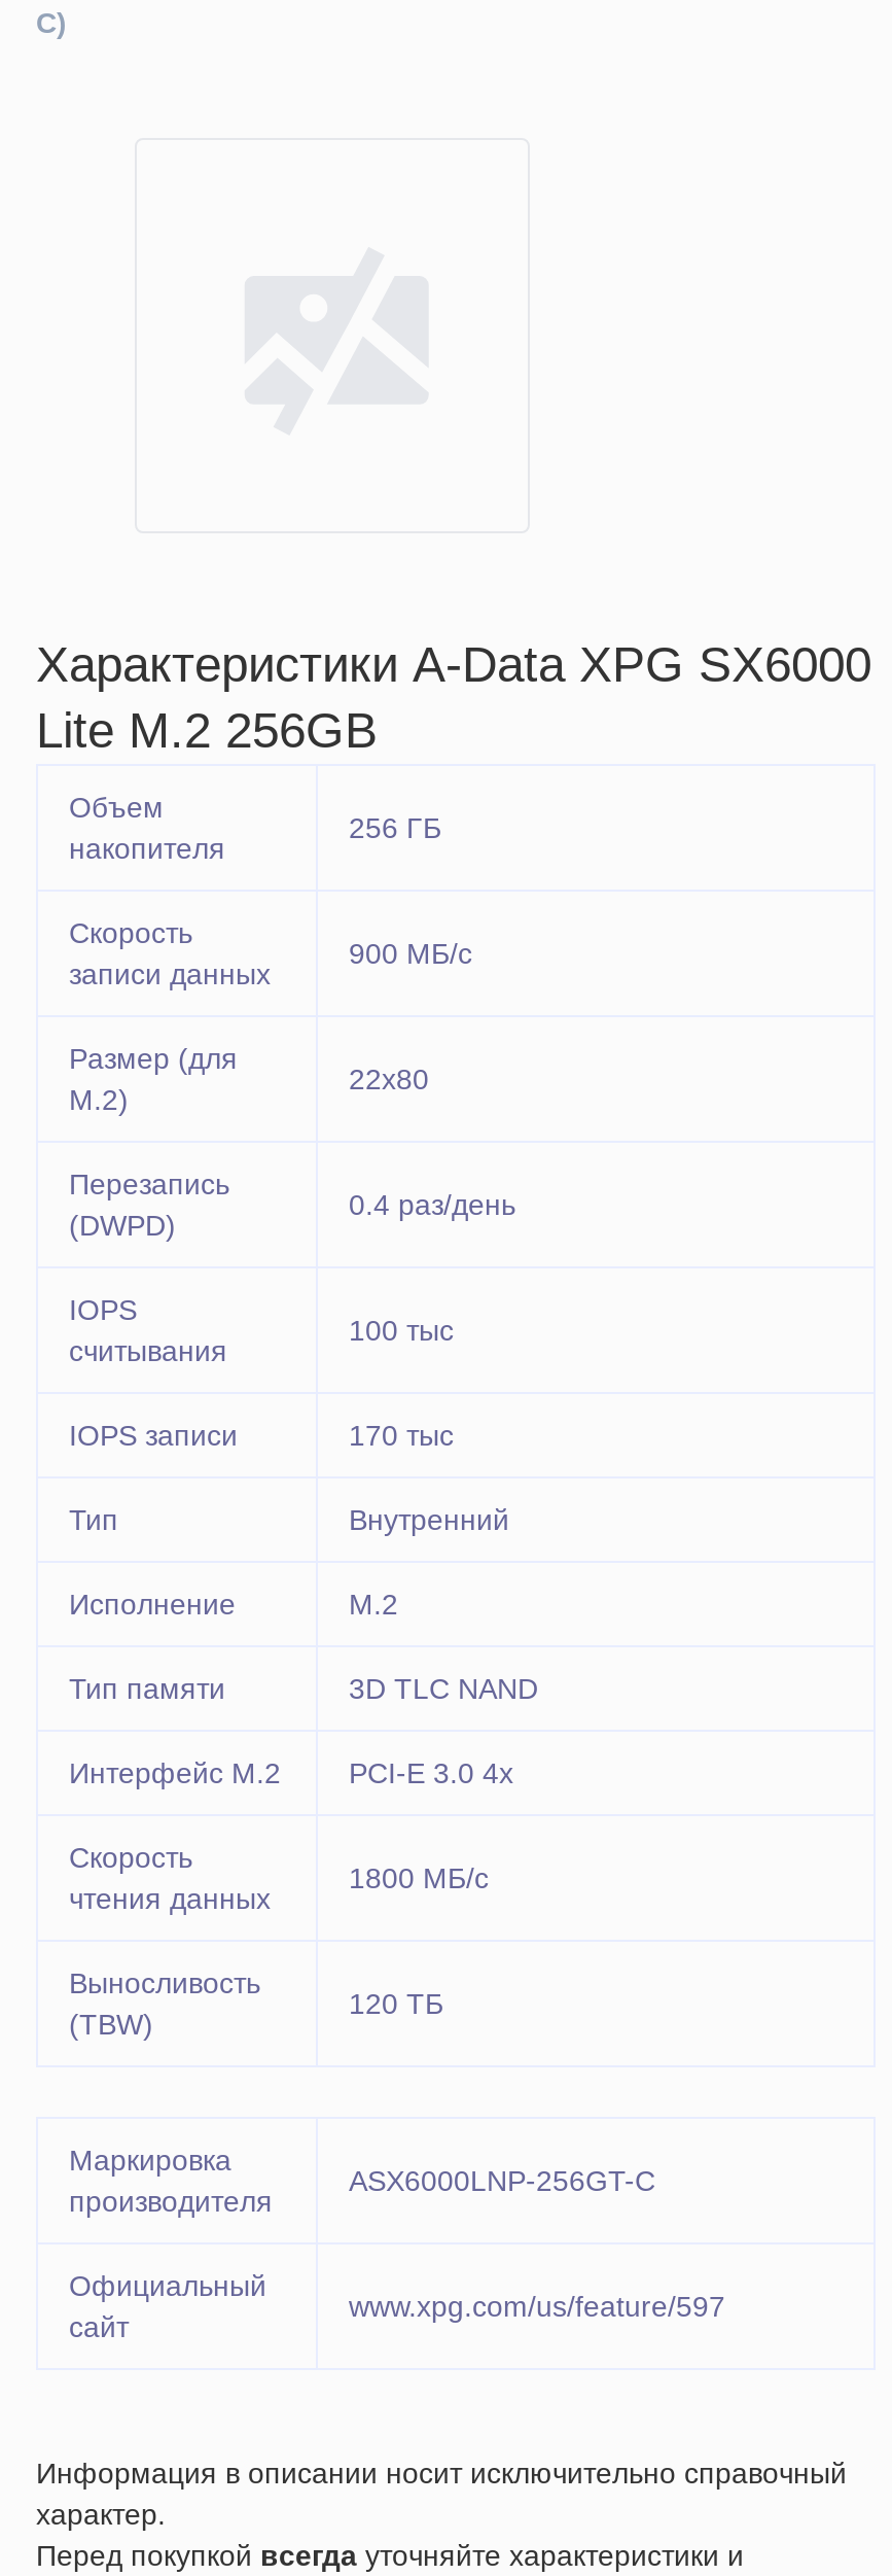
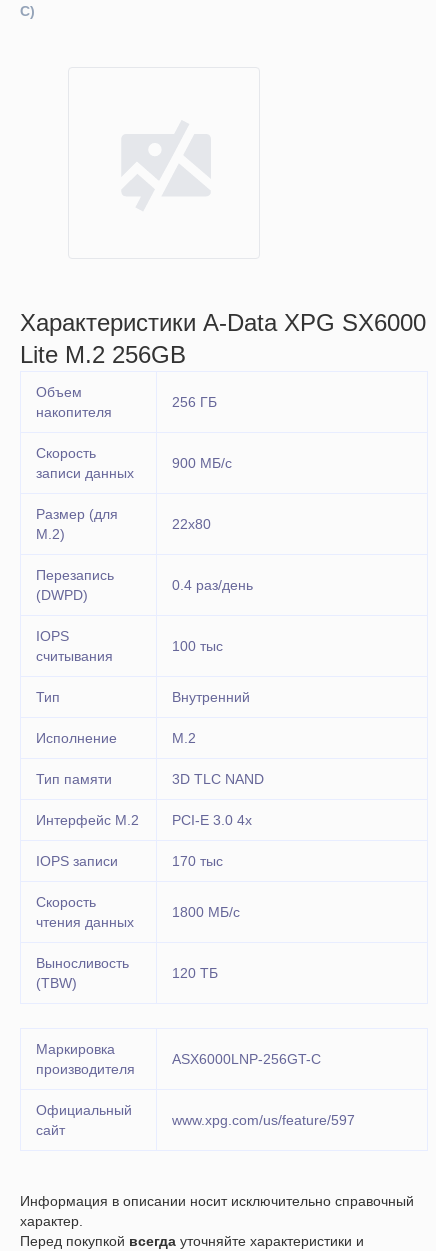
moved [69,1419,454,1452] -> [36,853,223,869]: IOPS записи | 170 тыс
moved [69,1503,538,1789] -> [36,689,264,828]: Тип | Внутренний | Исполнение | M.2 | Тип памяти | 3D TLC NAND | Интерфейс M.2 | PCI-E 3.0 4x

